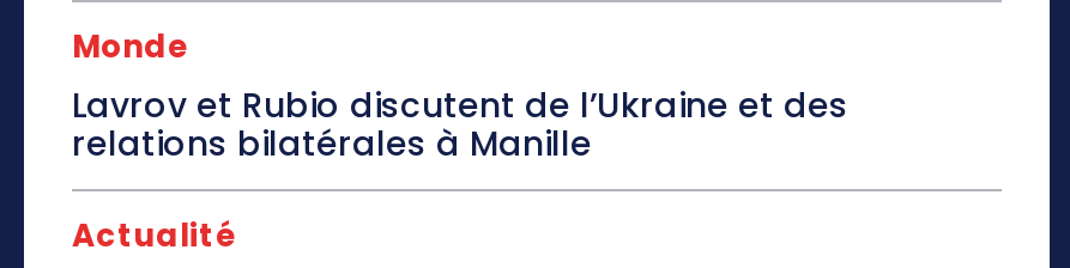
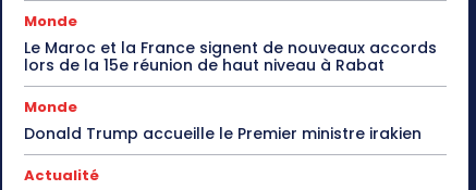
[72,82,848,168] Lavrov et Rubio discutent de l’Ukraine et des | relations bilatérales à Manille -> [24,37,437,145] Le Maroc et la France signent de nouveaux accords | lors de la 15e réunion de haut niveau à Rabat | Monde | Donald Trump accueille le Premier ministre irakien

